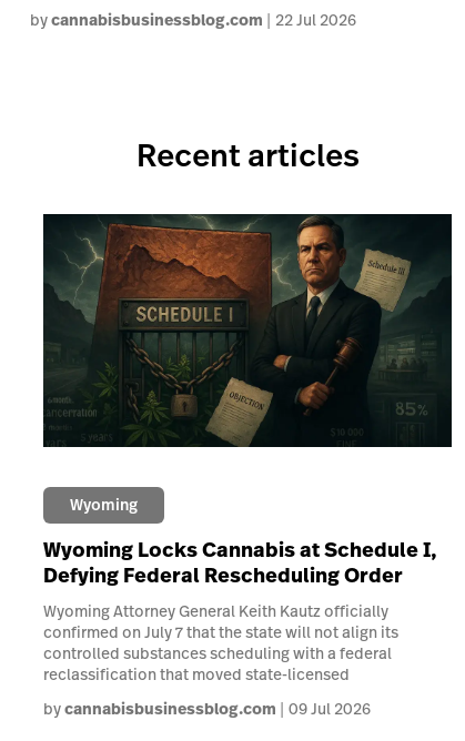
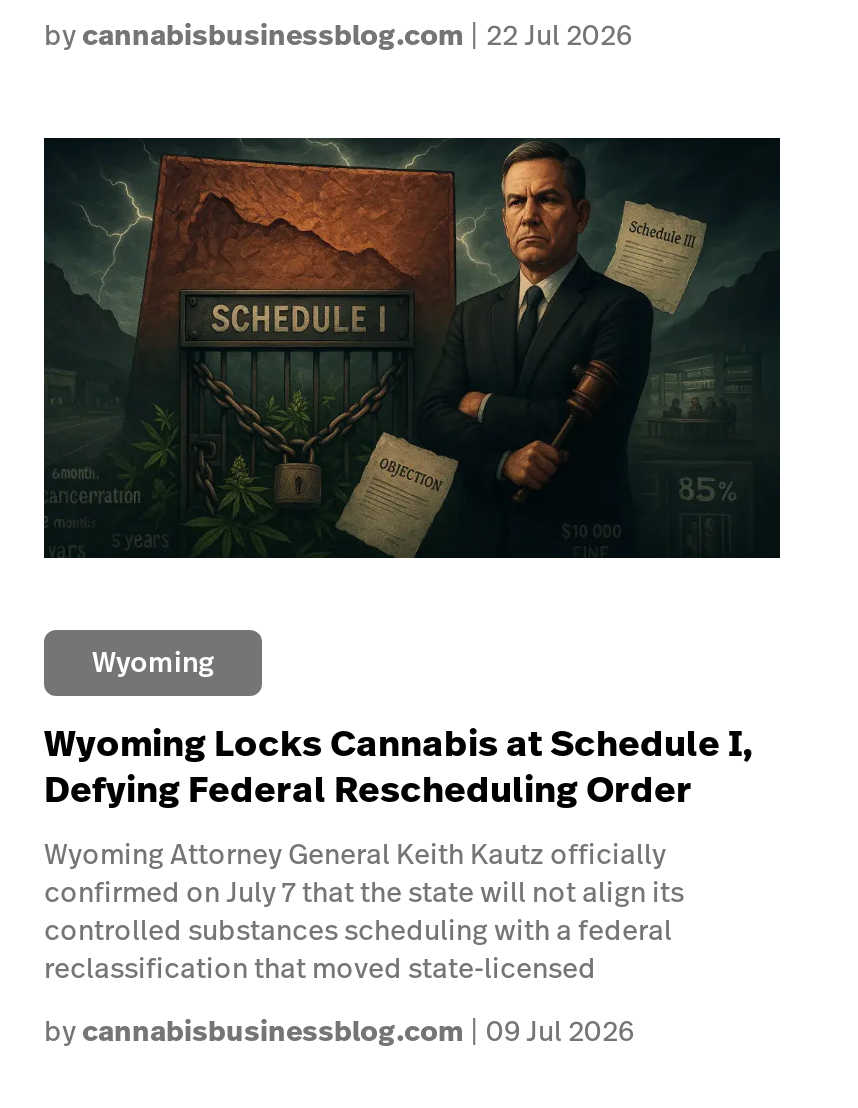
[136,134,359,177] Recent articles -> none

